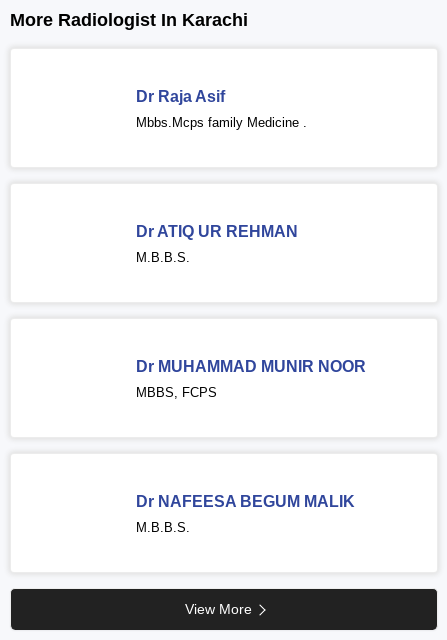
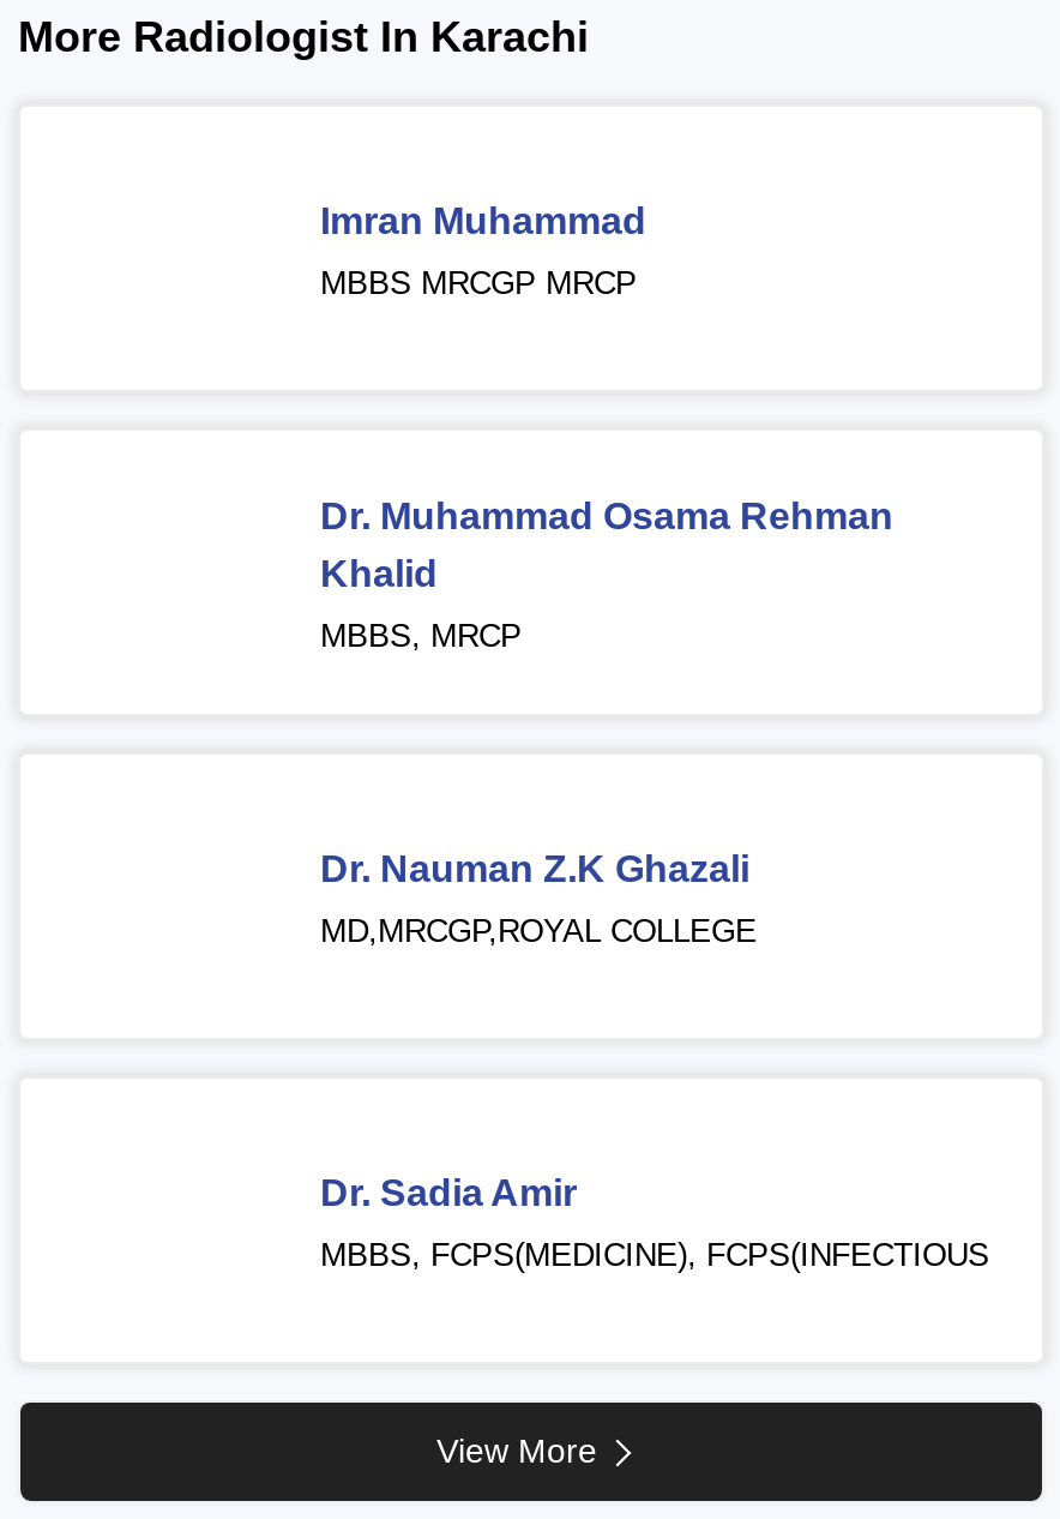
[136,87,225,104] Dr Raja Asif -> [320,199,646,240] Imran Muhammad
[136,114,307,129] Mbbs.Mcps family Medicine . -> [320,264,637,300] MBBS MRCGP MRCP
[136,222,298,239] Dr ATIQ UR REHMAN -> [320,494,893,593] Dr. Muhammad Osama Rehman | Khalid
[136,249,190,264] M.B.B.S. -> [320,617,522,653] MBBS, MRCP
[136,357,366,374] Dr MUHAMMAD MUNIR NOOR -> [320,847,749,888] Dr. Nauman Z.K Ghazali
[136,384,217,399] MBBS, FCPS -> [320,912,757,948] MD,MRCGP,ROYAL COLLEGE
[136,492,355,509] Dr NAFEESA BEGUM MALIK -> [320,1171,577,1212] Dr. Sadia Amir
[136,519,190,534] M.B.B.S. -> [320,1236,989,1272] MBBS, FCPS(MEDICINE), FCPS(INFECTIOUS

